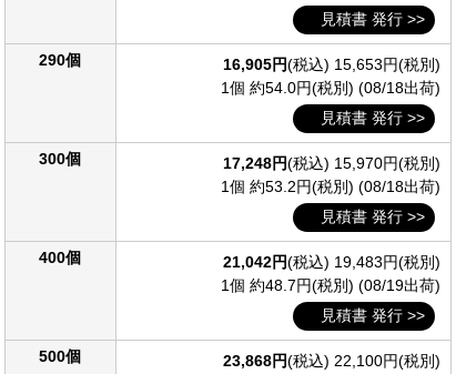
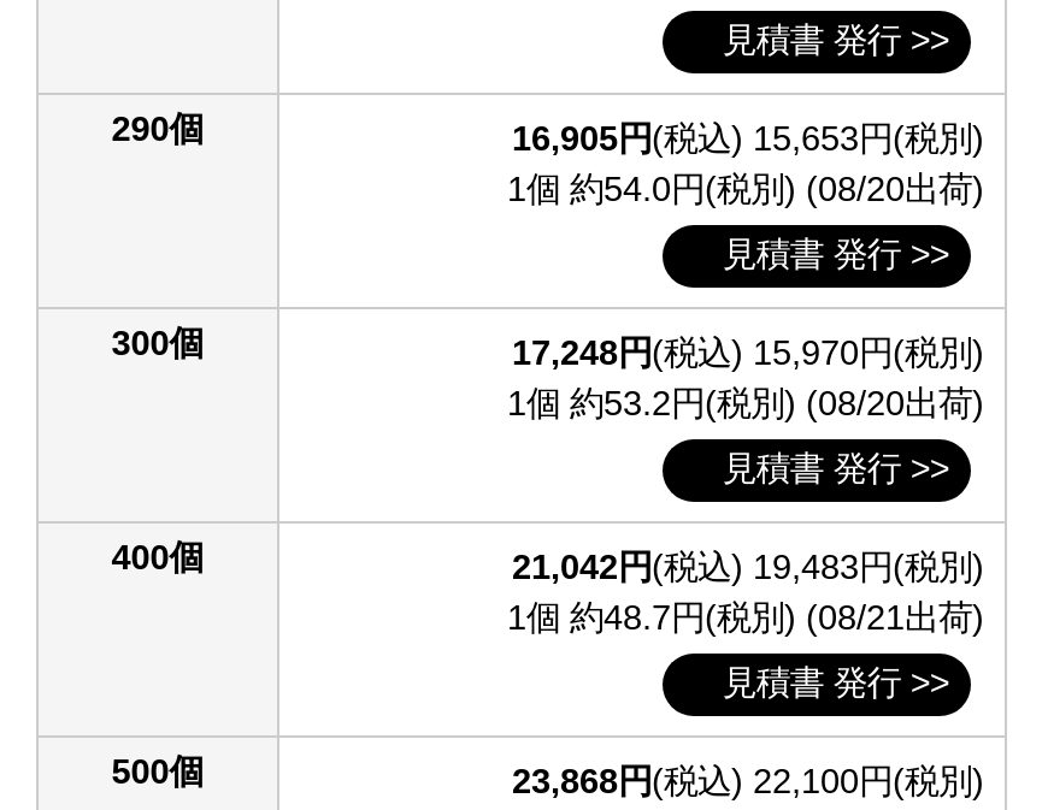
[221,79,441,97] 1個 約54.0円(税別) (08/18出荷) -> [507,170,984,208] 1個 約54.0円(税別) (08/20出荷)
[221,178,441,195] 1個 約53.2円(税別) (08/18出荷) -> [507,384,984,423] 1個 約53.2円(税別) (08/20出荷)
[221,276,441,294] 1個 約48.7円(税別) (08/19出荷) -> [507,598,984,637] 1個 約48.7円(税別) (08/21出荷)

